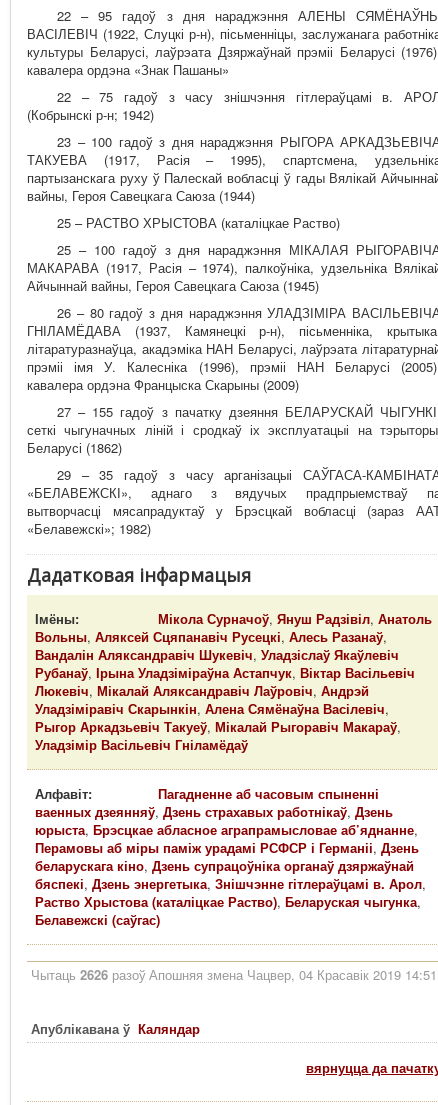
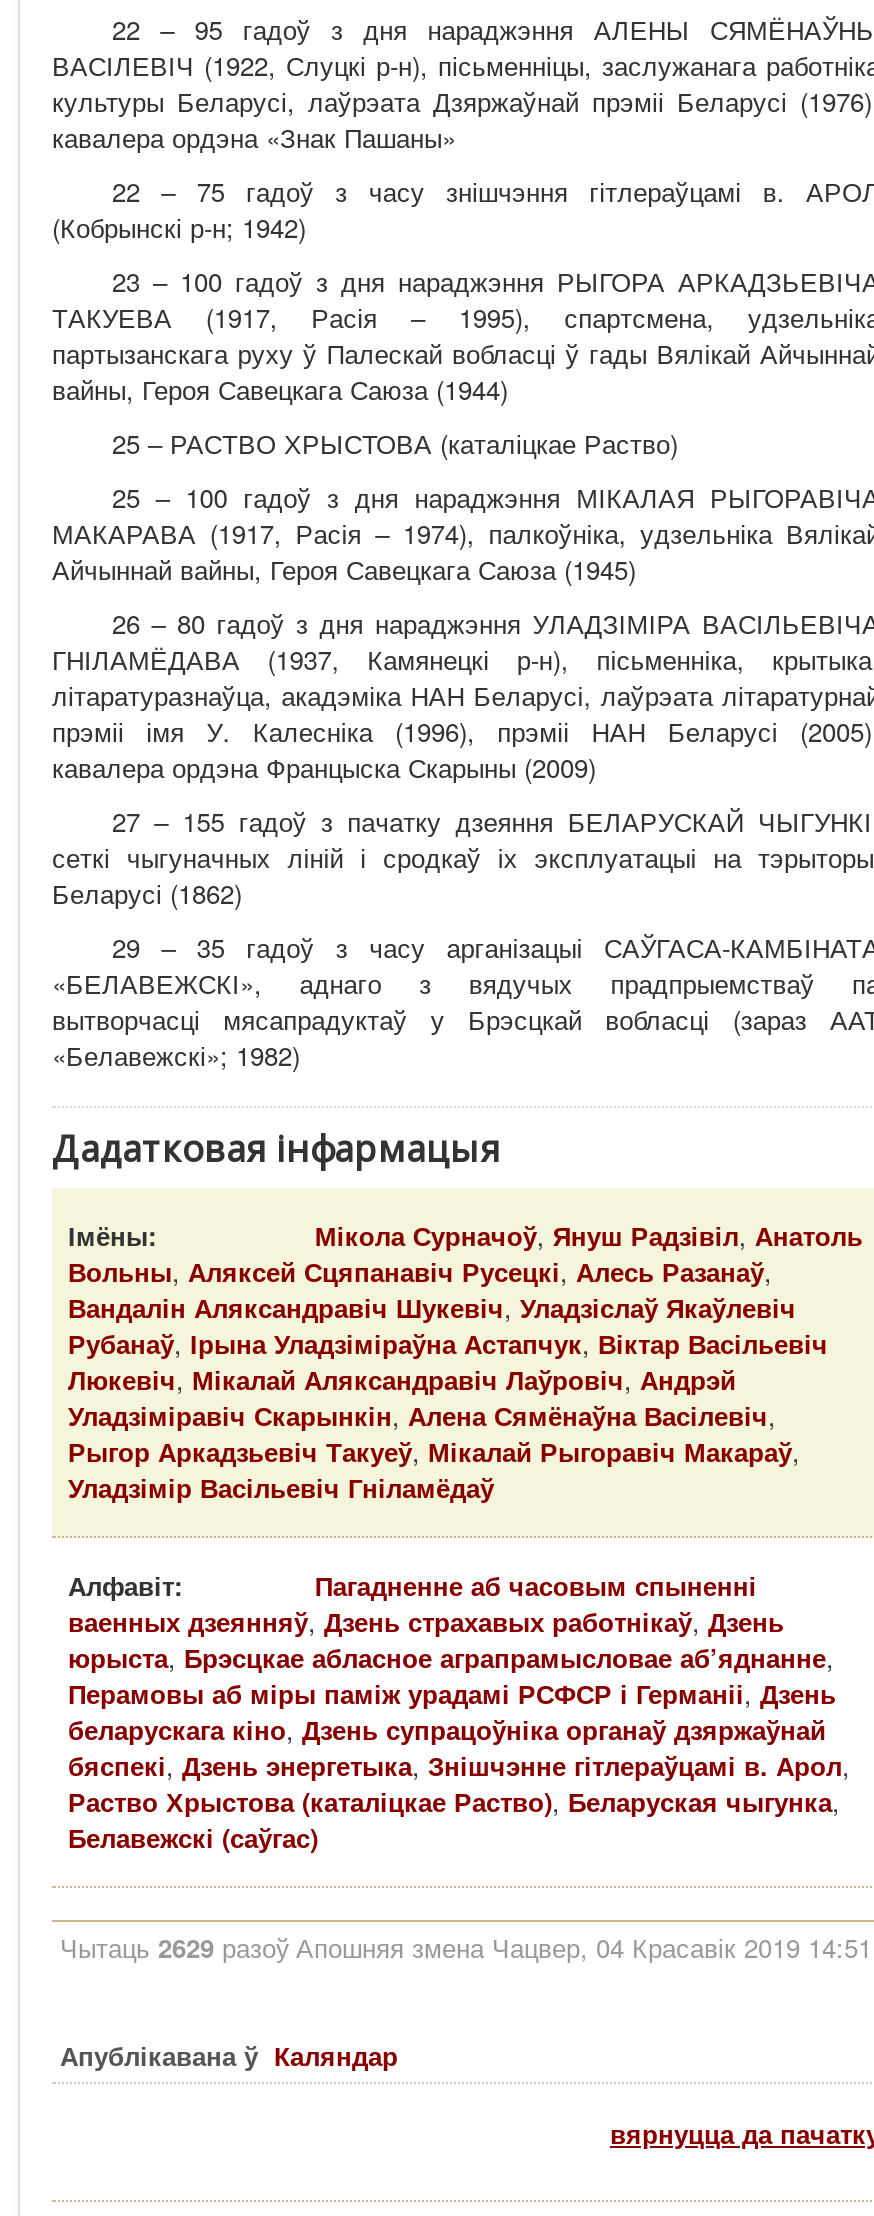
[31,965,437,984] Чытаць 2626 разоў Апошняя змена Чацвер, 04 Красавік 2019 14:51 -> [60,1929,872,1967] Чытаць 2629 разоў Апошняя змена Чацвер, 04 Красавік 2019 14:51

